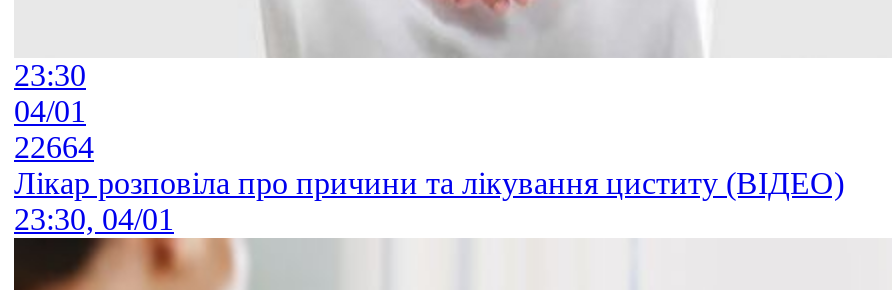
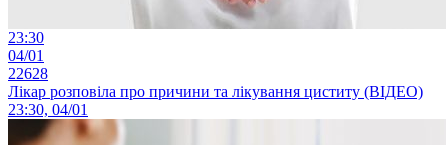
[14,131,94,165] 22664 -> [8,65,48,82] 22628

